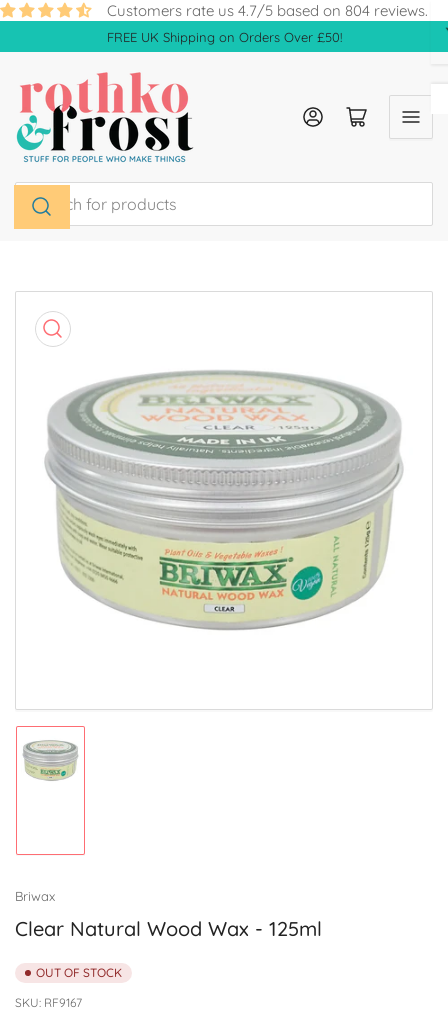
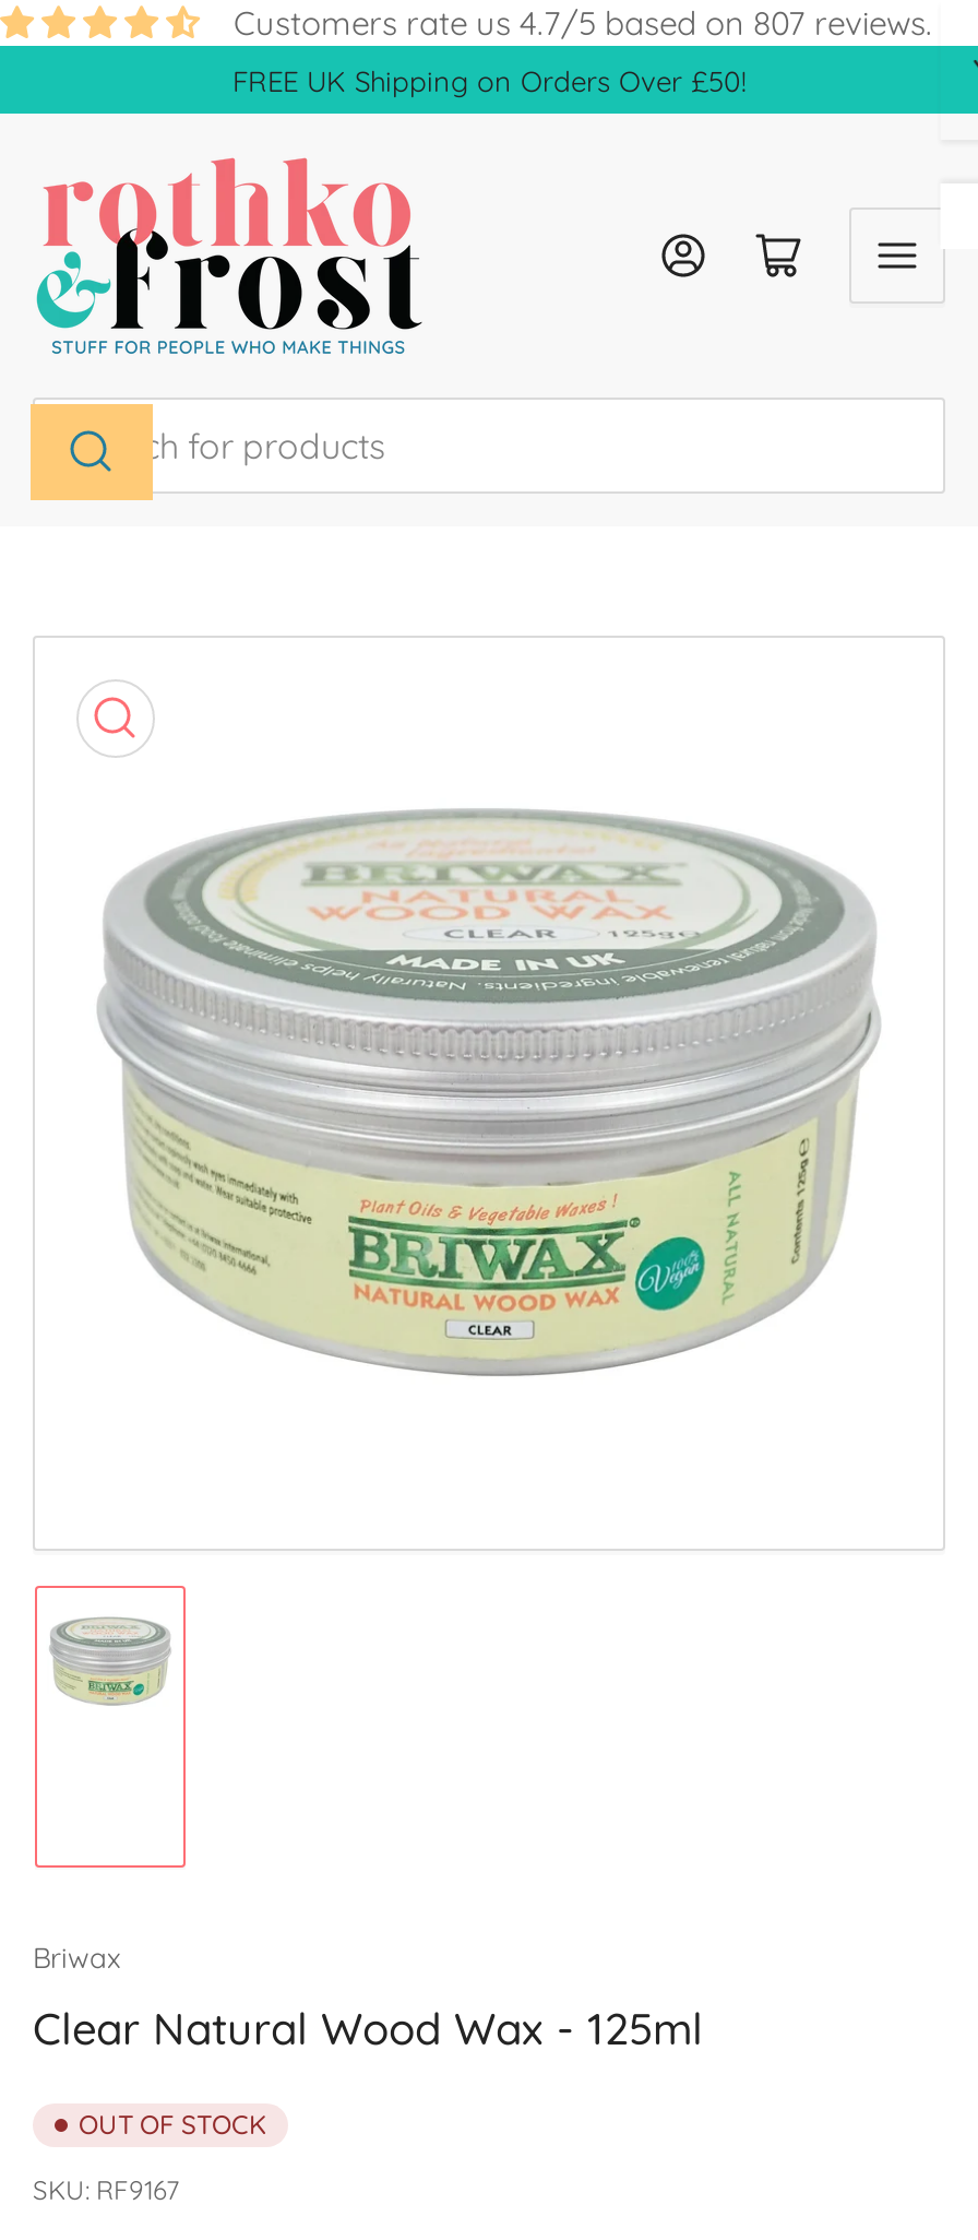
[107,1,428,20] Customers rate us 4.7/5 based on 804 reviews. -> [234,2,932,44] Customers rate us 4.7/5 based on 807 reviews.

